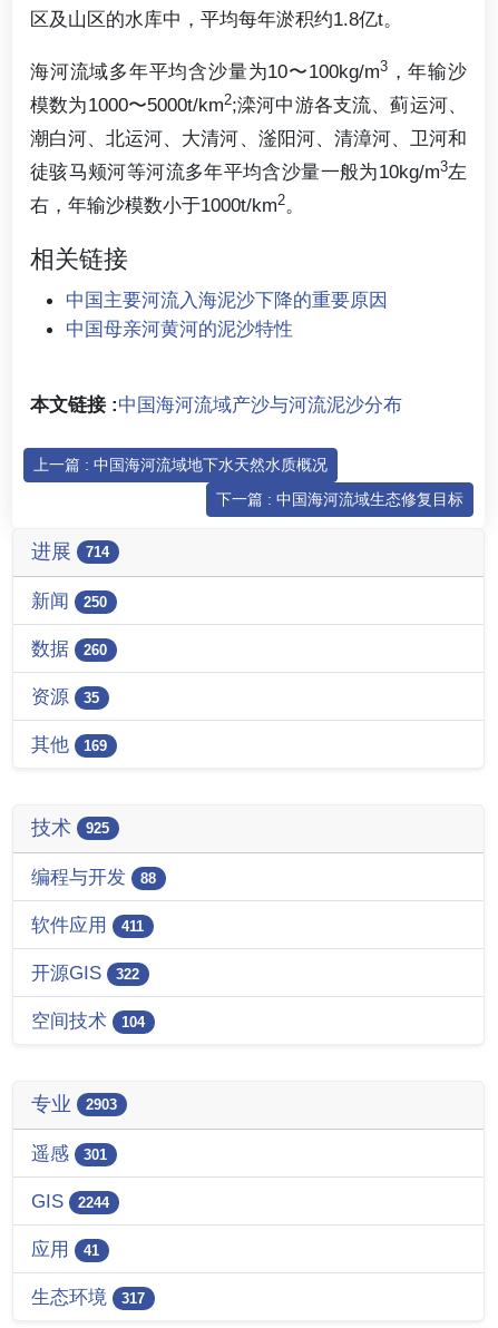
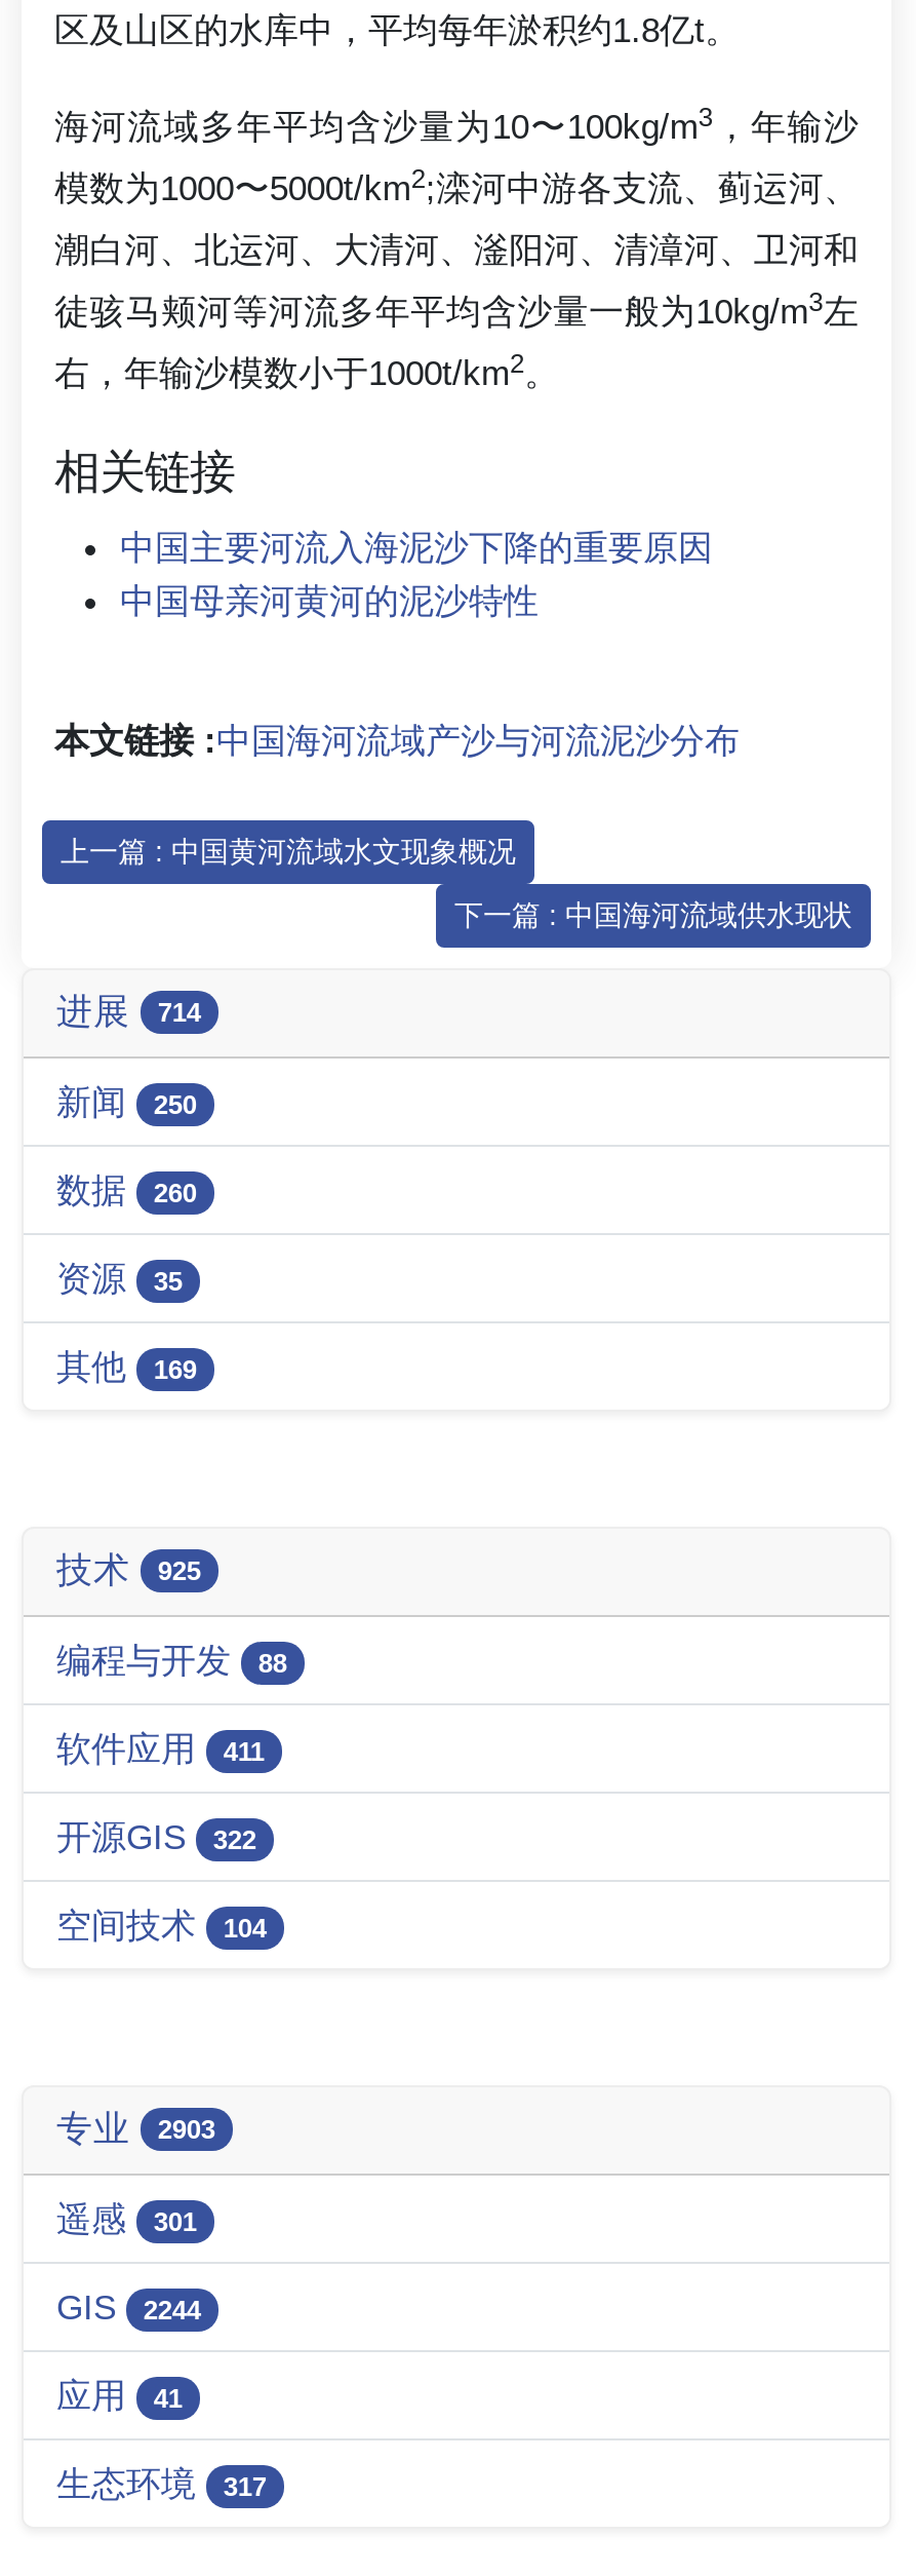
[33,455,328,473] 上一篇 : 中国海河流域地下水天然水质概况 -> [61,834,516,867] 上一篇 : 中国黄河流域水文现象概况
[216,490,463,508] 下一篇 : 中国海河流域生态修复目标 -> [454,898,852,930] 下一篇 : 中国海河流域供水现状

